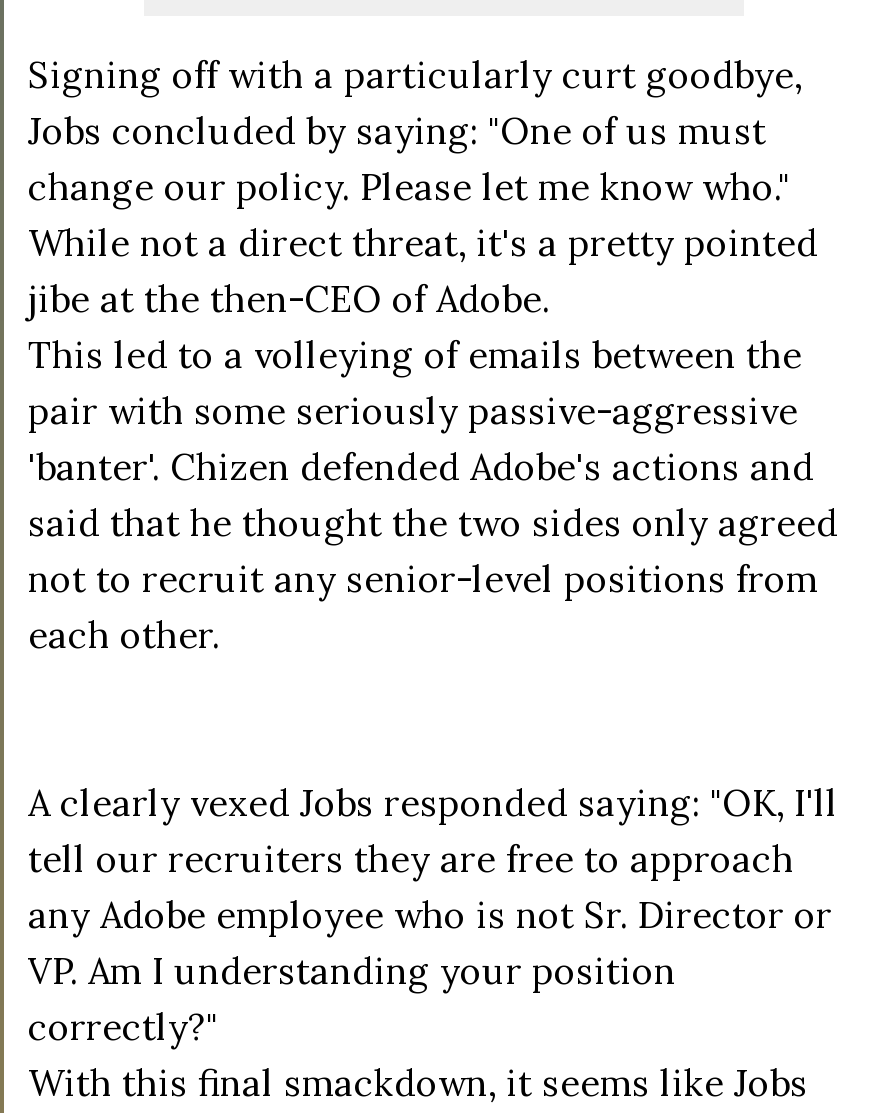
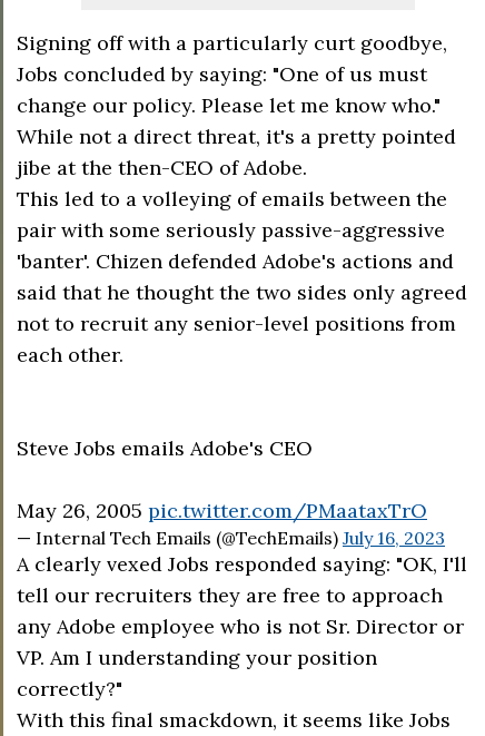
none -> [17,435,445,549] Steve Jobs emails Adobe's CEO | May 26, 2005 pic.twitter.com/PMaataxTrO | — Internal Tech Emails (@TechEmails) July 16, 2023

